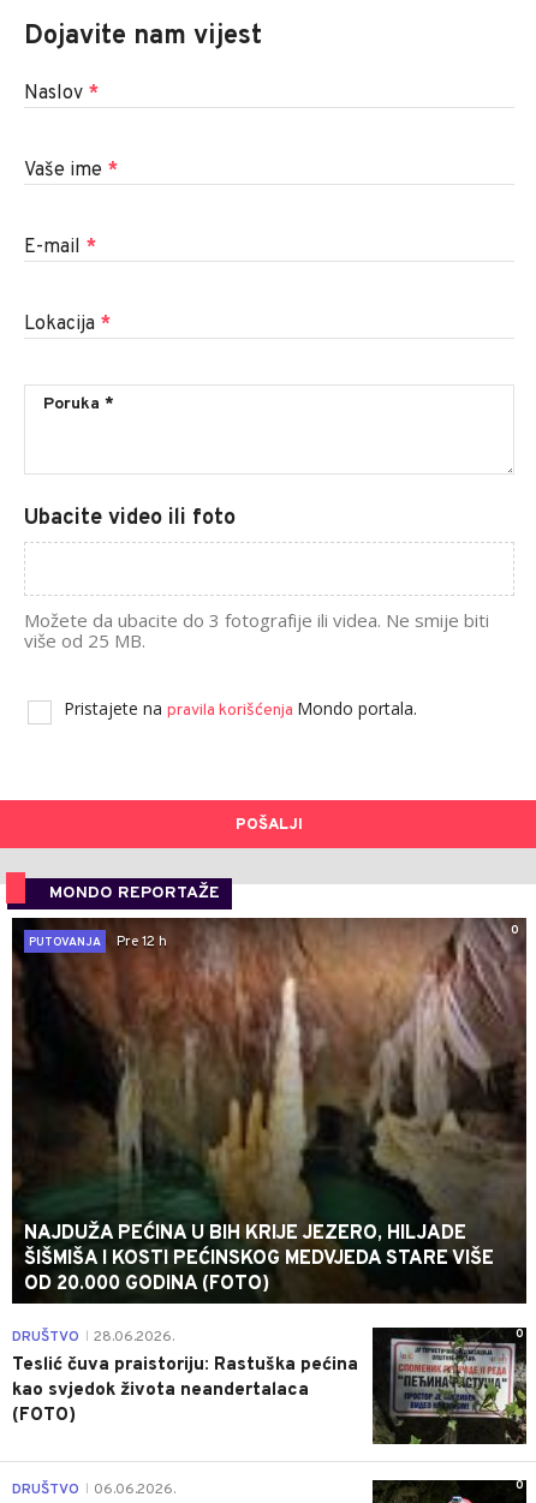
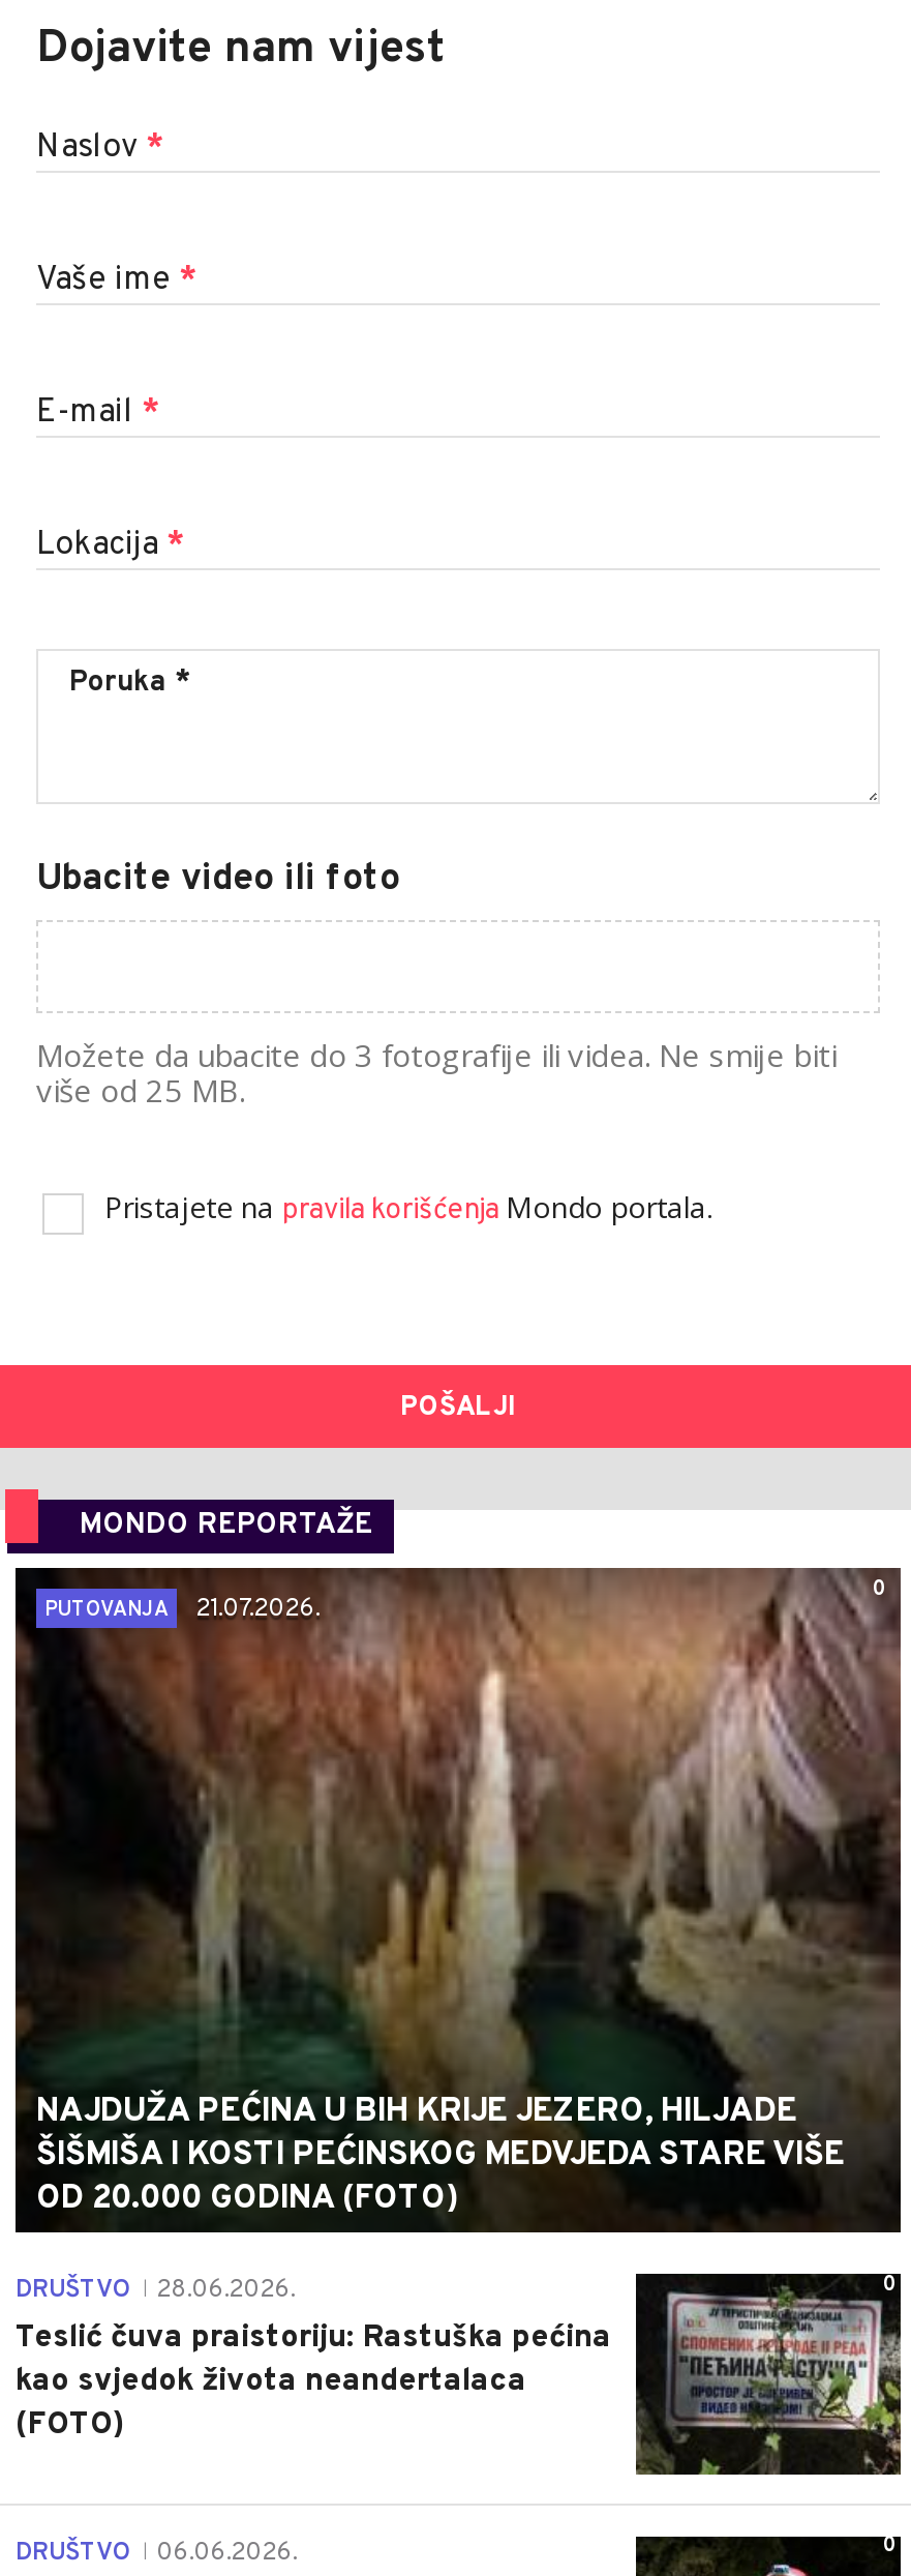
[29,932,167,951] PUTOVANJA Pre 12 h -> [44,1592,320,1625] PUTOVANJA 21.07.2026.

